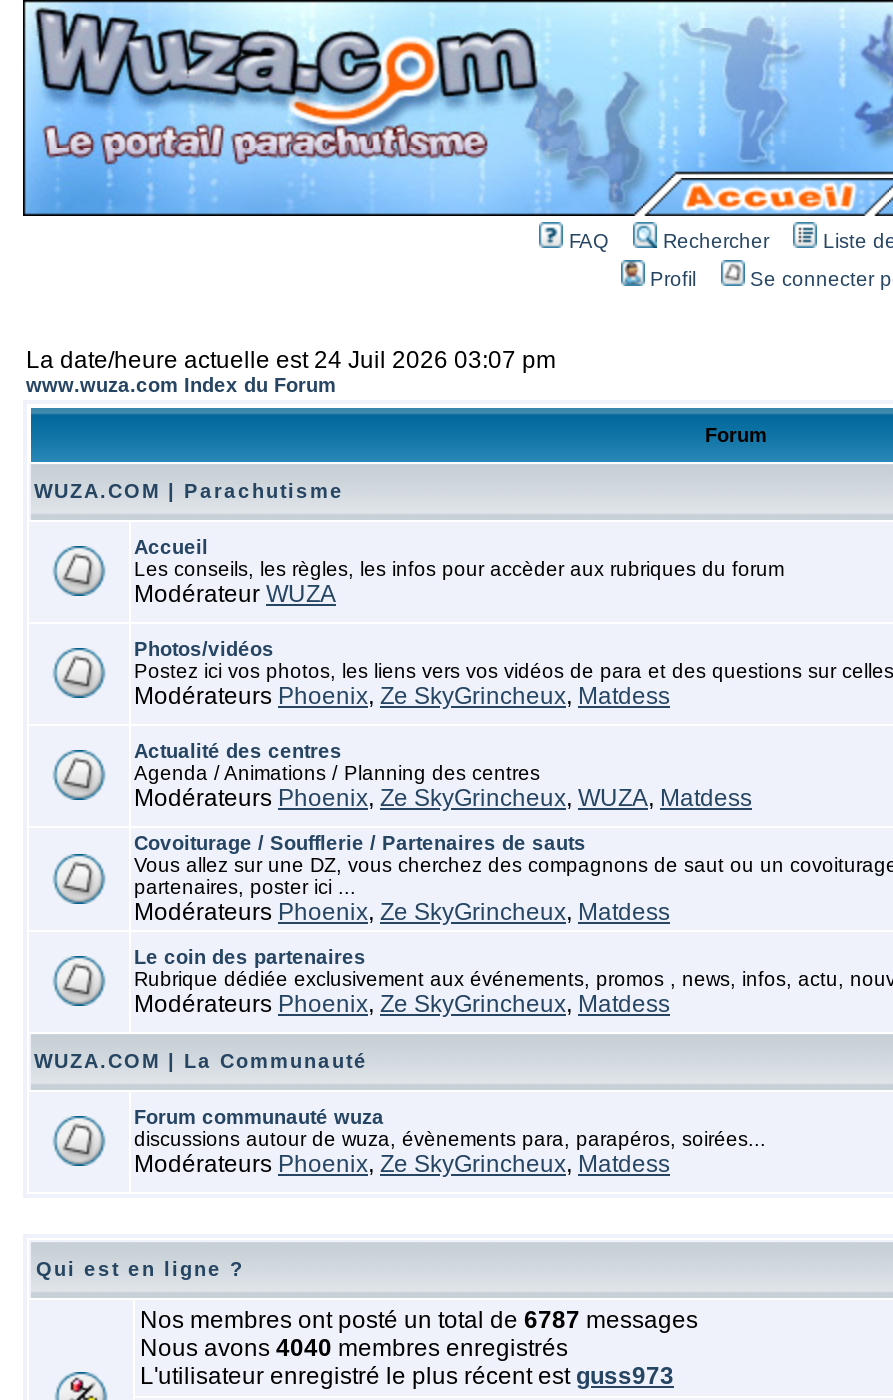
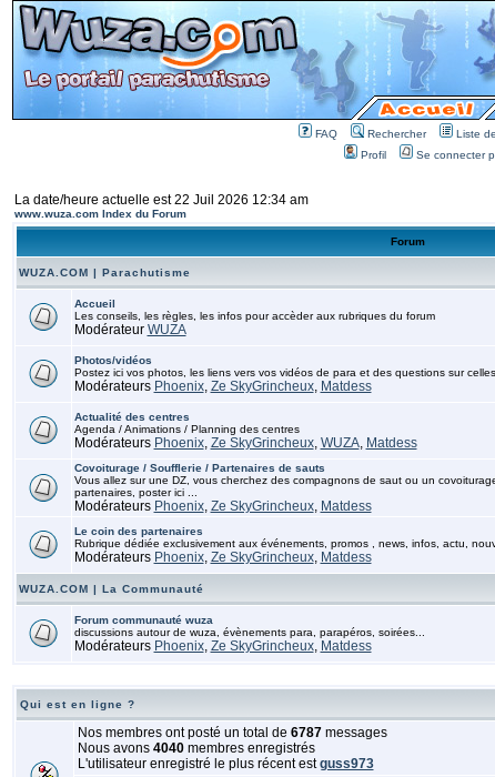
[26,346,556,374] La date/heure actuelle est 24 Juil 2026 03:07 pm -> [14,192,308,208] La date/heure actuelle est 22 Juil 2026 12:34 am

